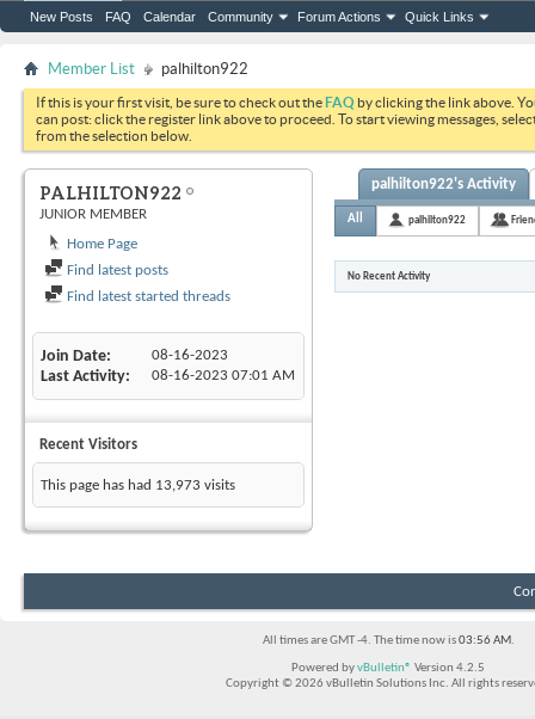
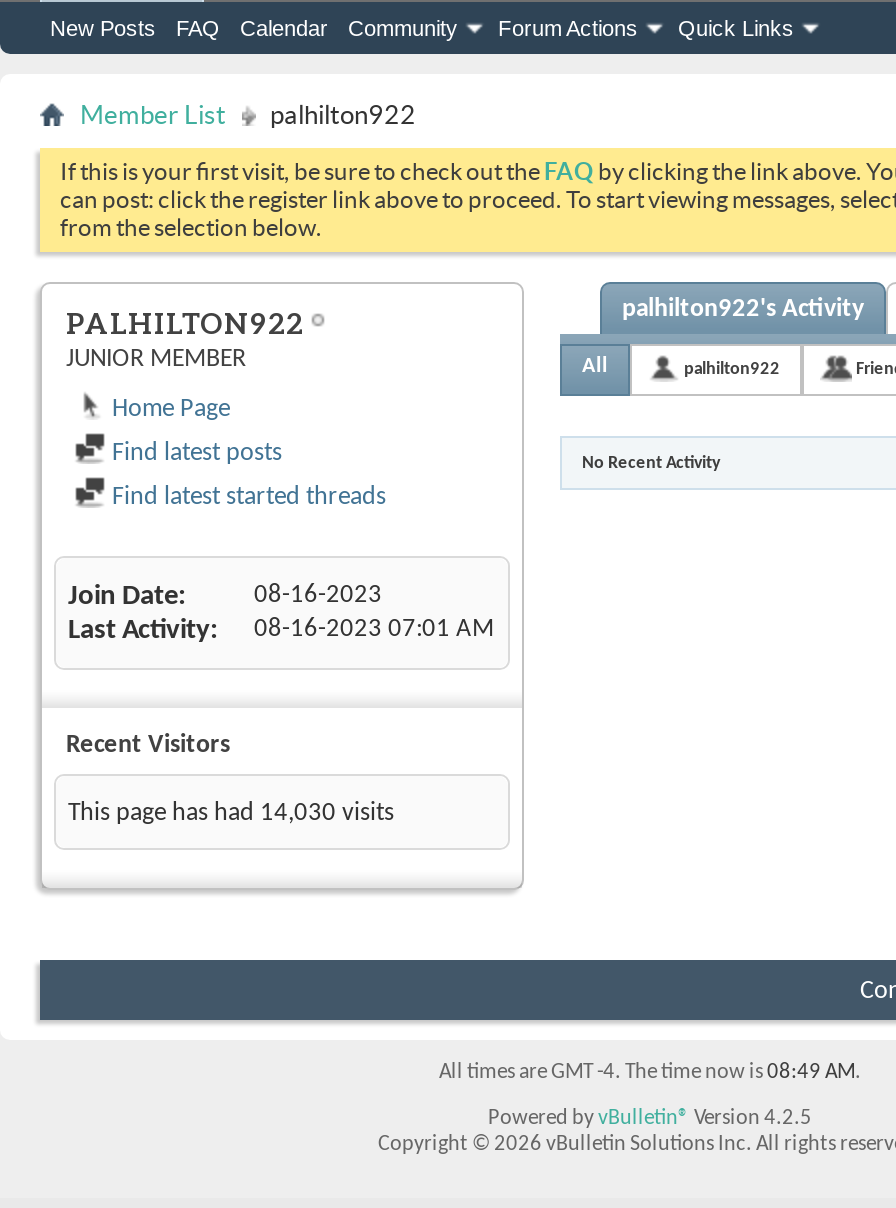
[41,478,235,494] This page has had 13,973 visits -> [68,801,394,827] This page has had 14,030 visits
[262,635,514,648] All times are GMT -4. The time now is 03:56 AM. -> [439,1063,861,1085] All times are GMT -4. The time now is 08:49 AM.

